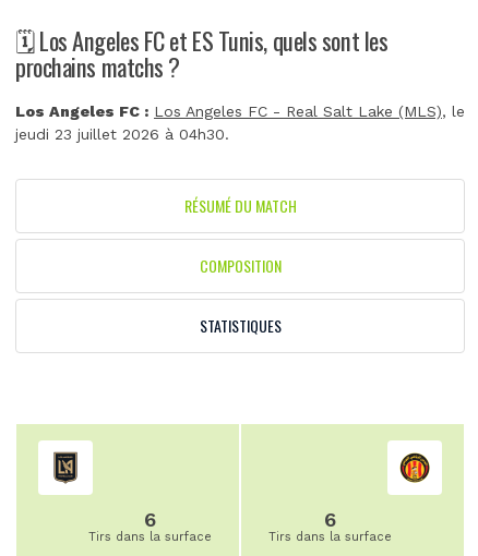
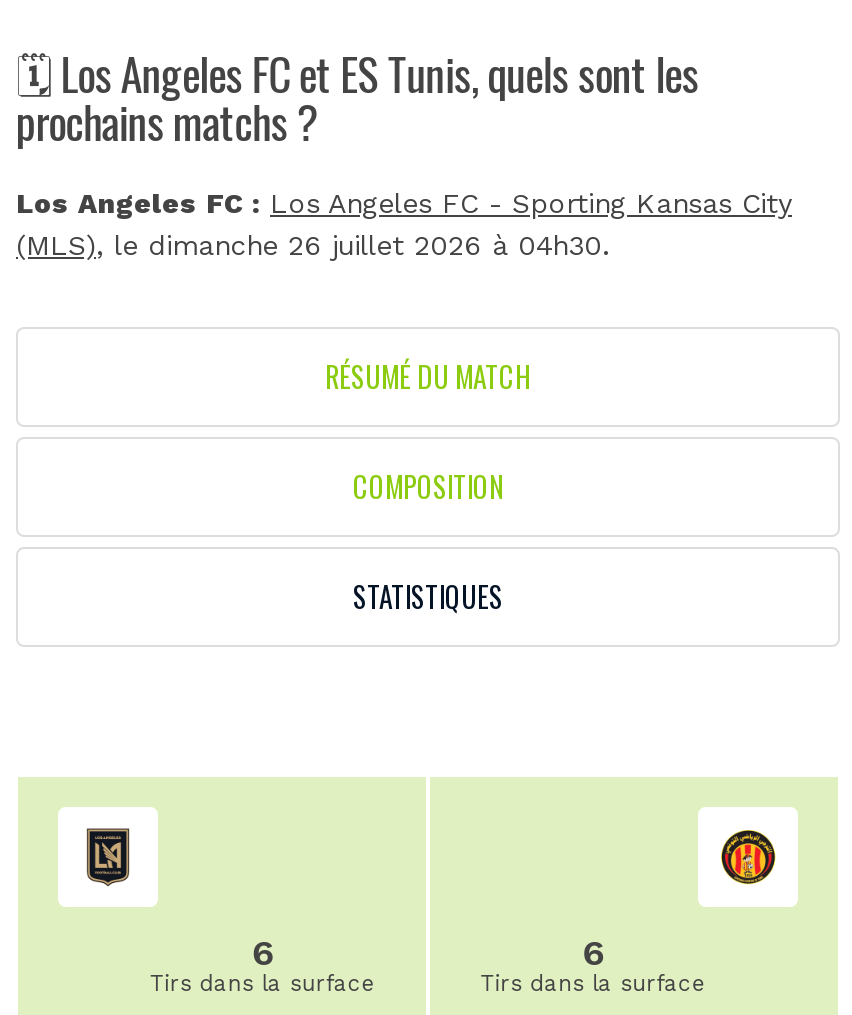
[15,103,465,143] Los Angeles FC : Los Angeles FC - Real Salt Lake (MLS), le | jeudi 23 juillet 2026 à 04h30. -> [16,188,792,262] Los Angeles FC : Los Angeles FC - Sporting Kansas City | (MLS), le dimanche 26 juillet 2026 à 04h30.

